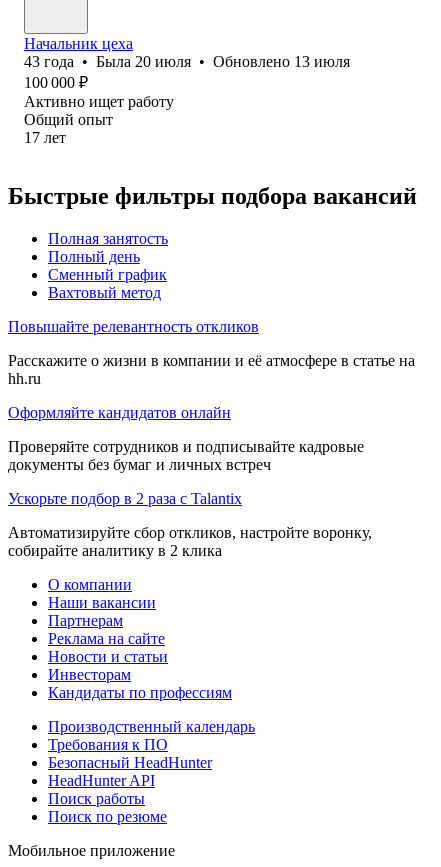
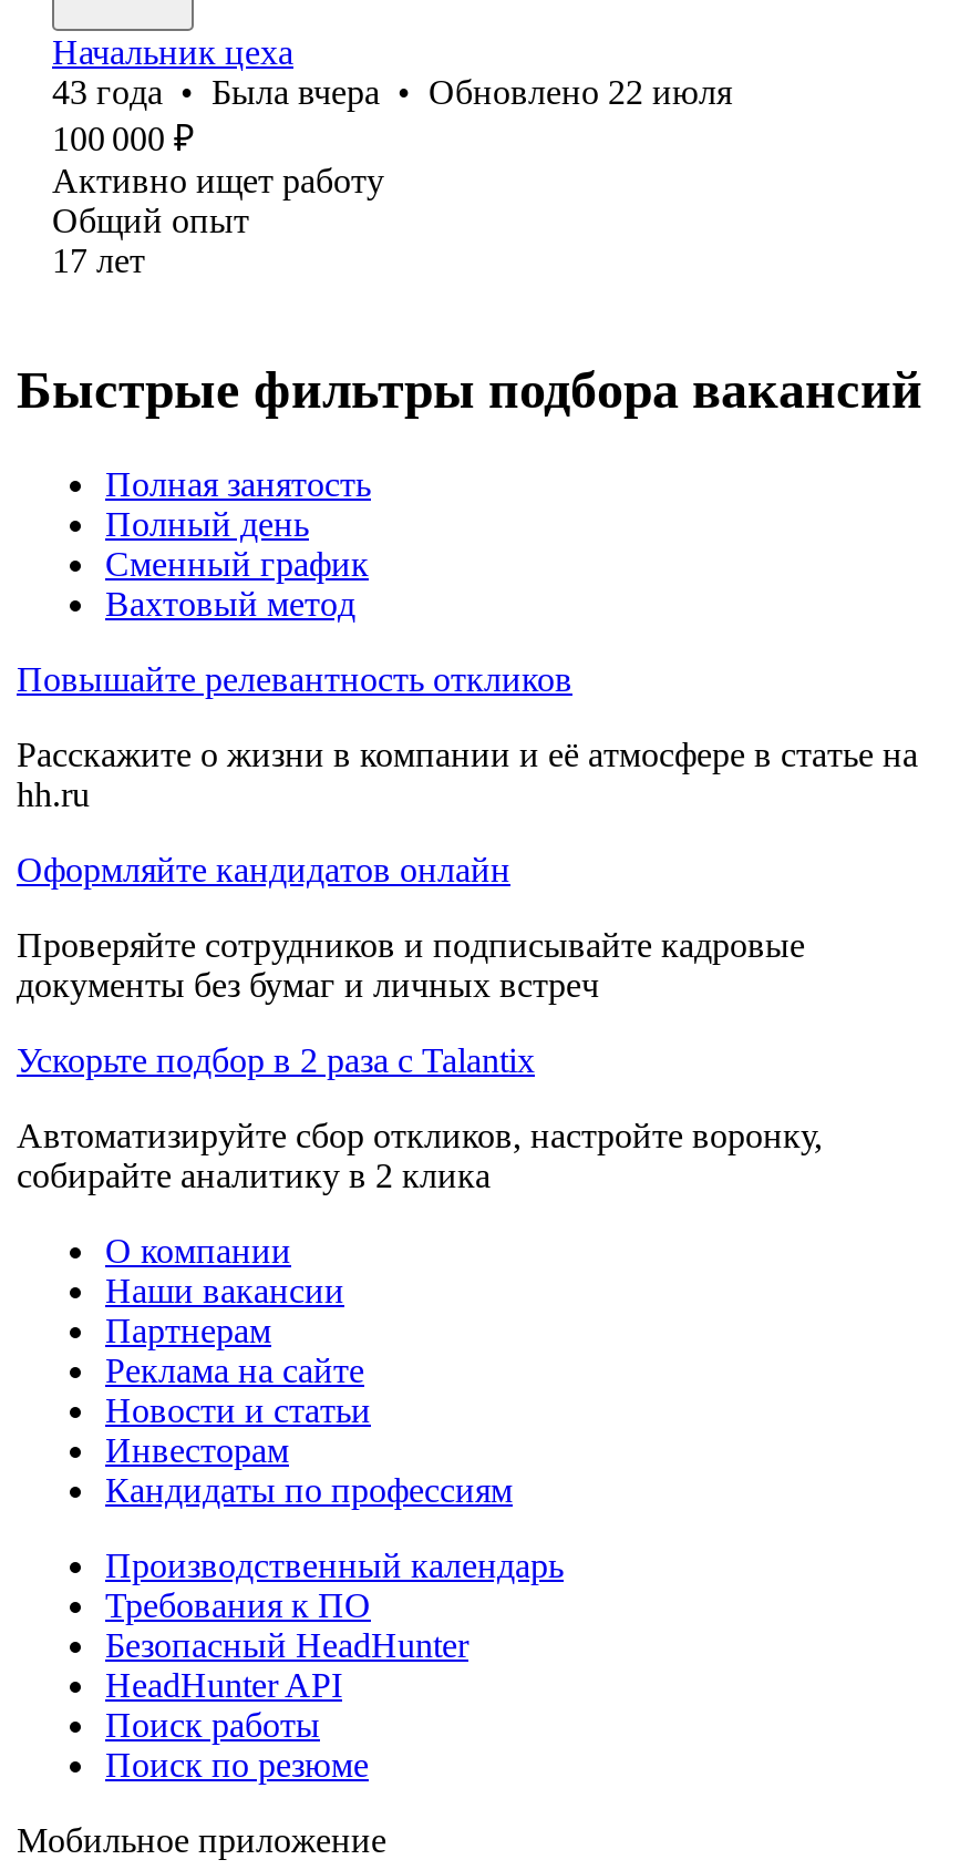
[24,53,350,70] 43 года • Была 20 июля • Обновлено 13 июля -> [52,73,732,111] 43 года • Была вчера • Обновлено 22 июля

